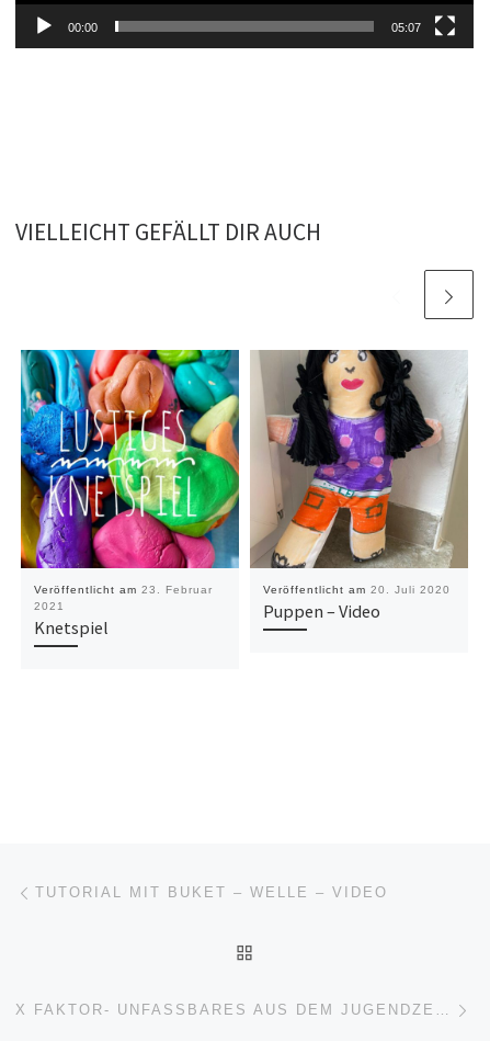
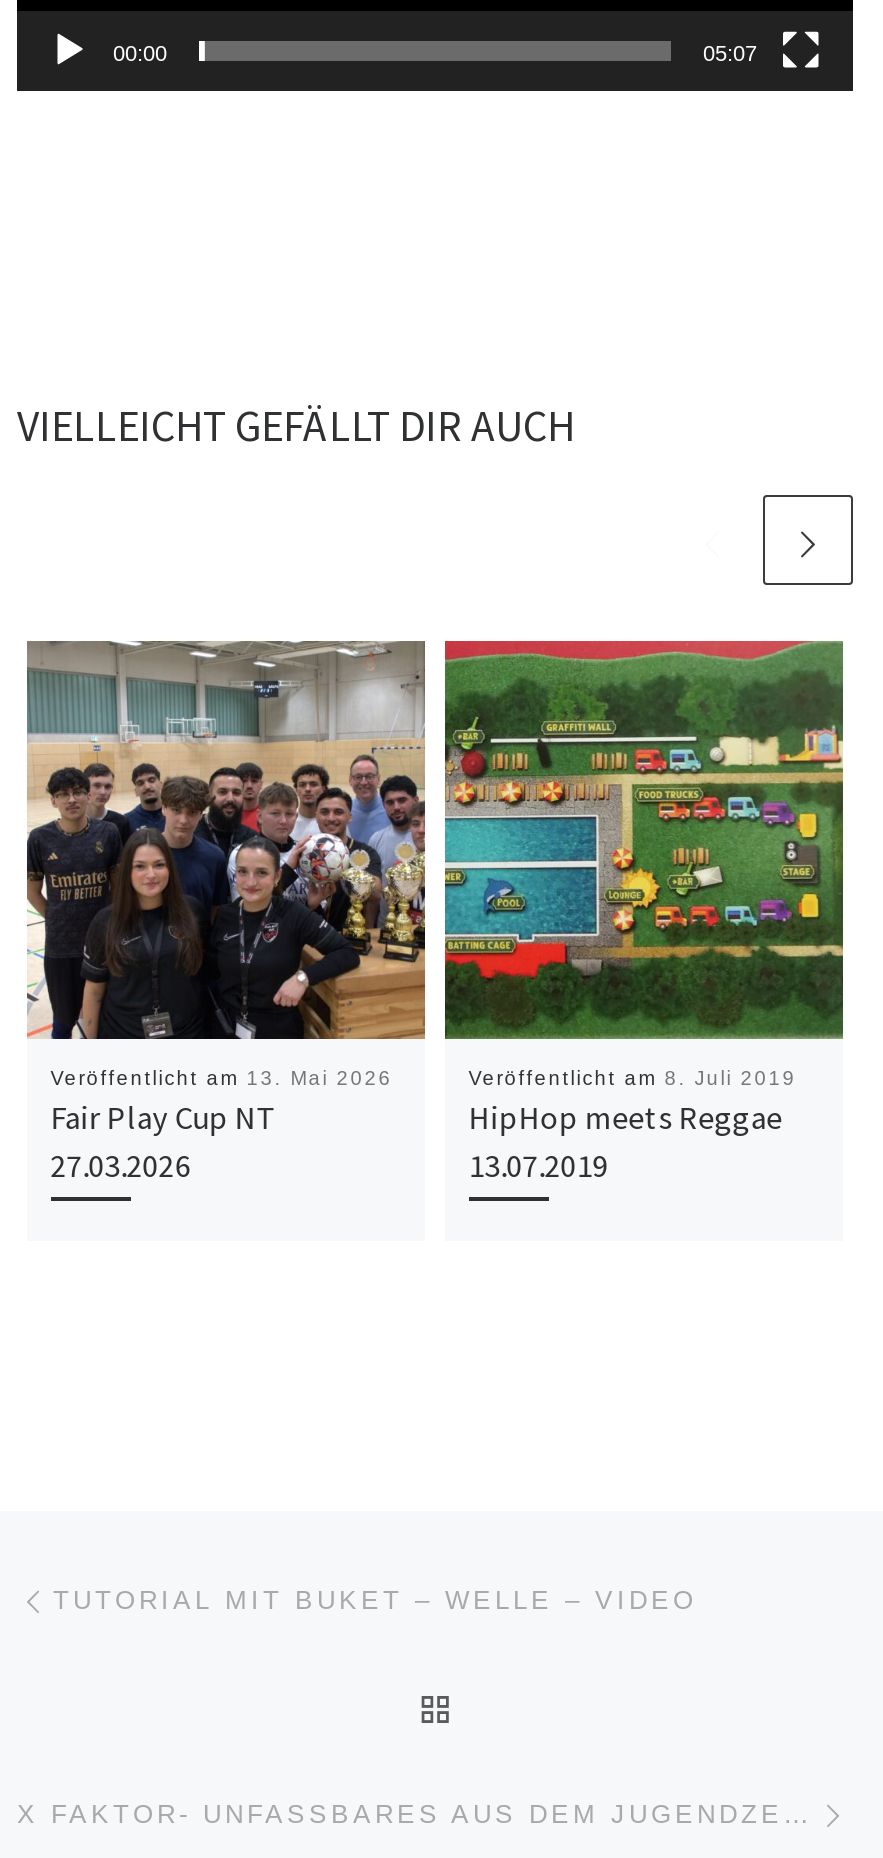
[20,349,240,638] [image] | Veröffentlicht am 23. Februar | 2021 | Knetspiel -> [27,639,427,1184] [image] | Veröffentlicht am 13. Mai 2026 | Fair Play Cup NT | 27.03.2026
[250,349,468,622] [image] | Veröffentlicht am 20. Juli 2020 | Puppen – Video -> [443,639,845,1184] [image] | Veröffentlicht am 8. Juli 2019 | HipHop meets Reggae | 13.07.2019

